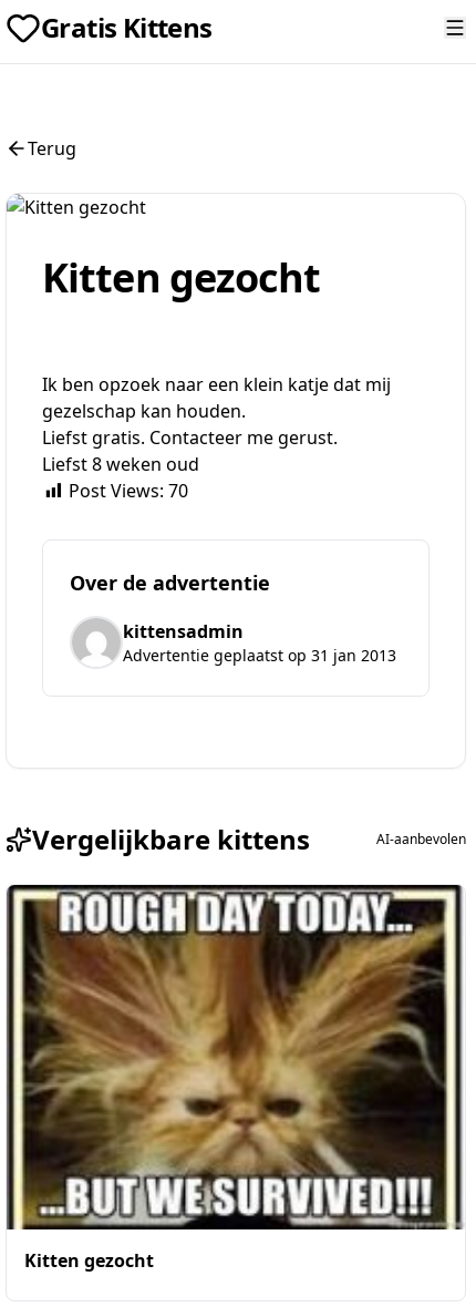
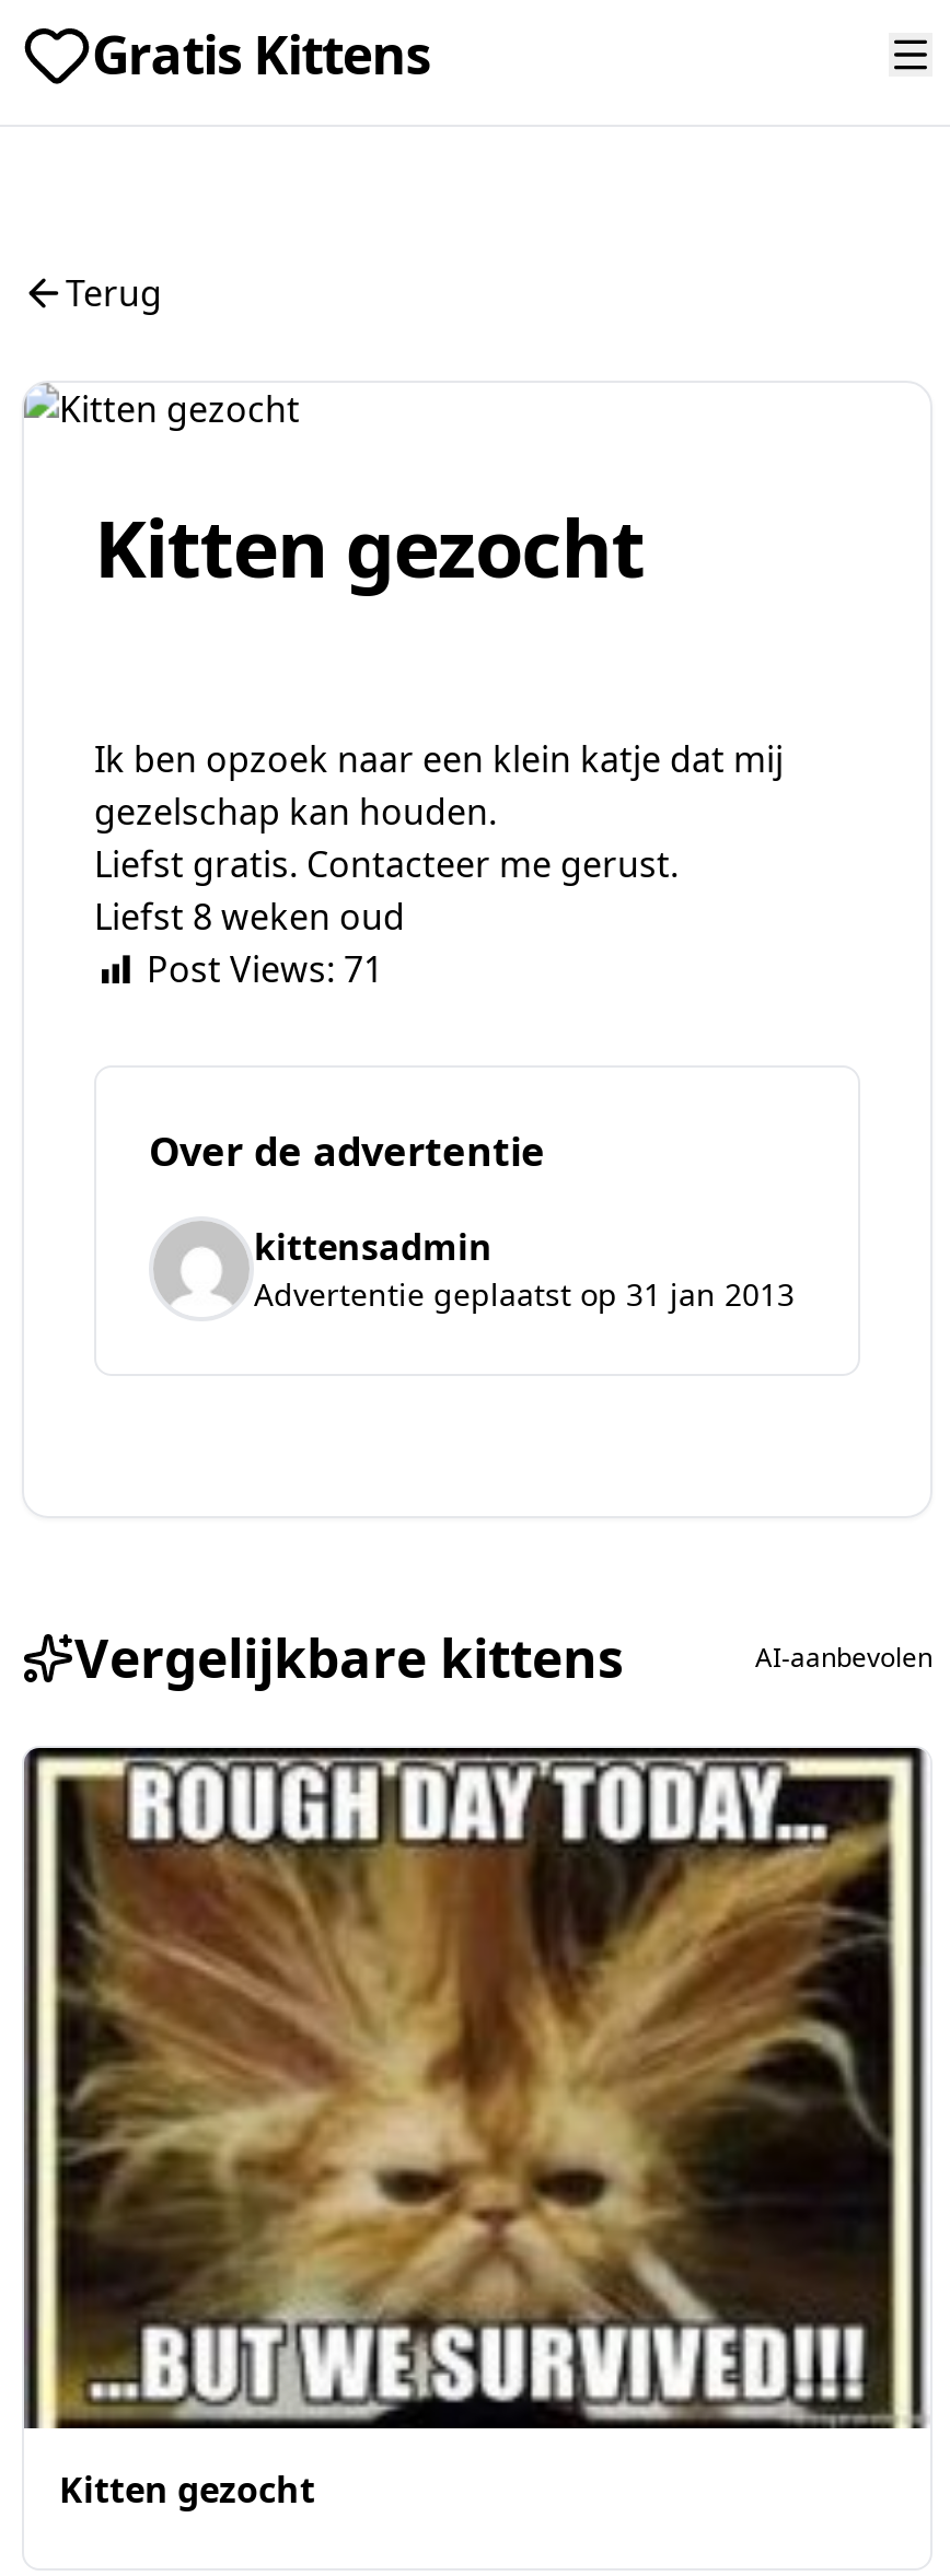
[69,478,188,503] Post Views: 70 -> [147,945,383,993] Post Views: 71

